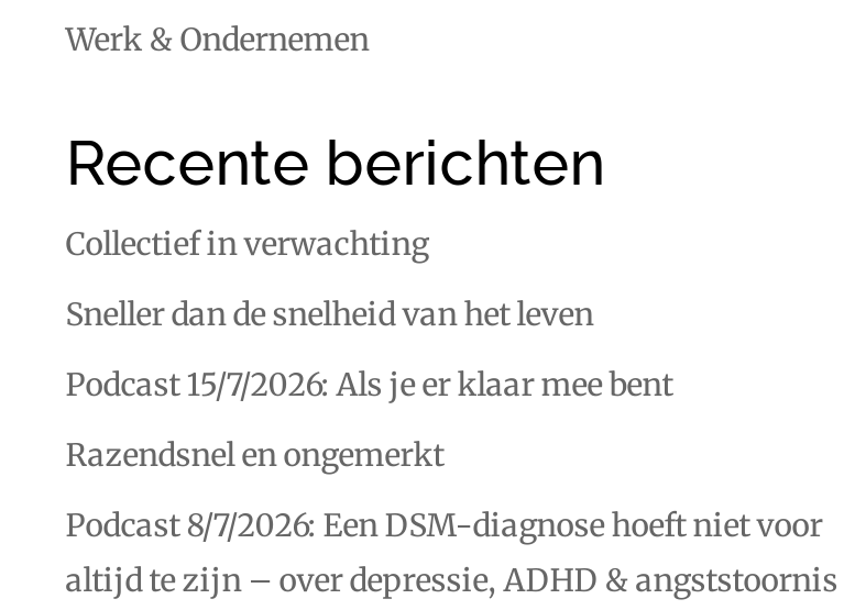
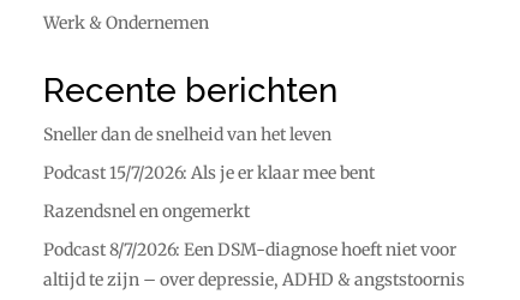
[66,224,429,263] Collectief in verwachting -> none

